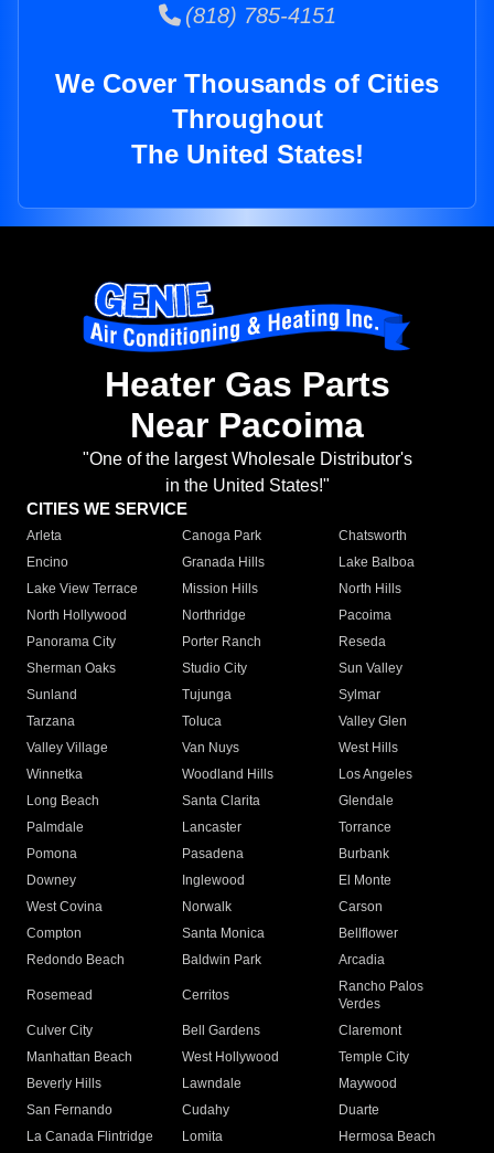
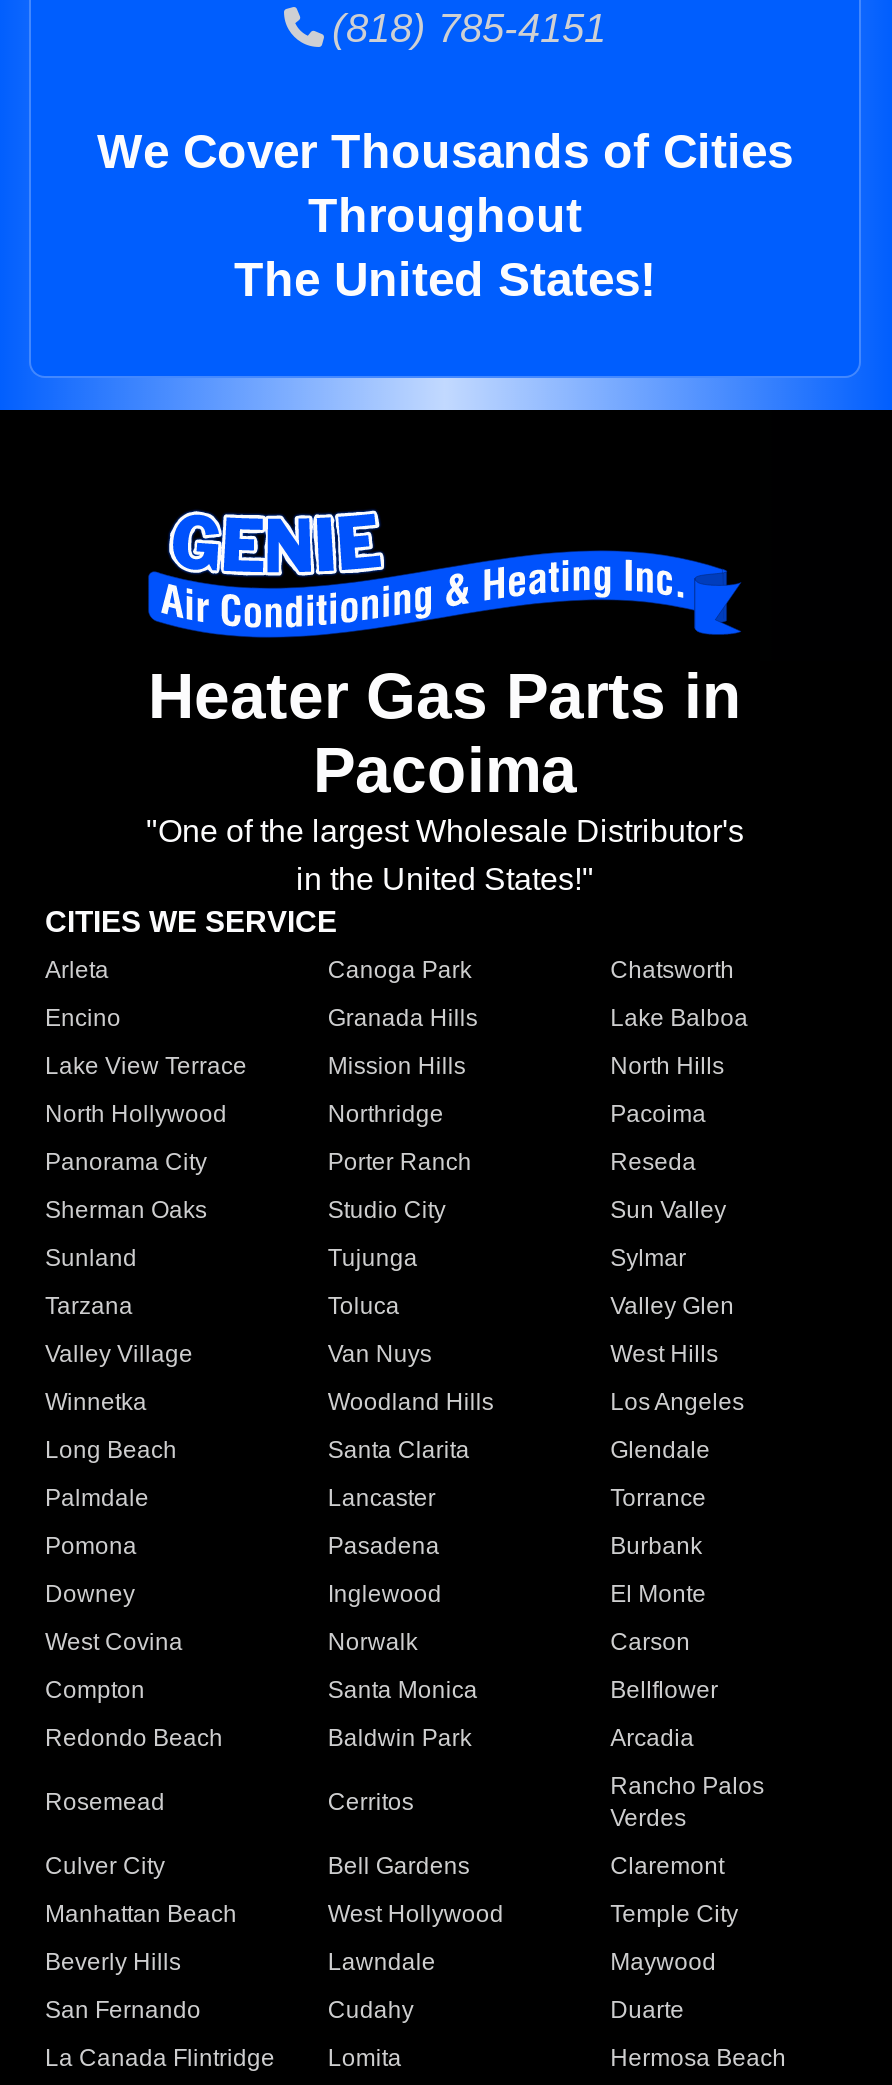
[104,365,390,445] Heater Gas Parts | Near Pacoima -> [148,661,742,807] Heater Gas Parts in | Pacoima

